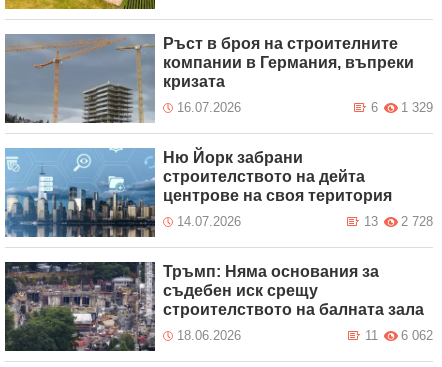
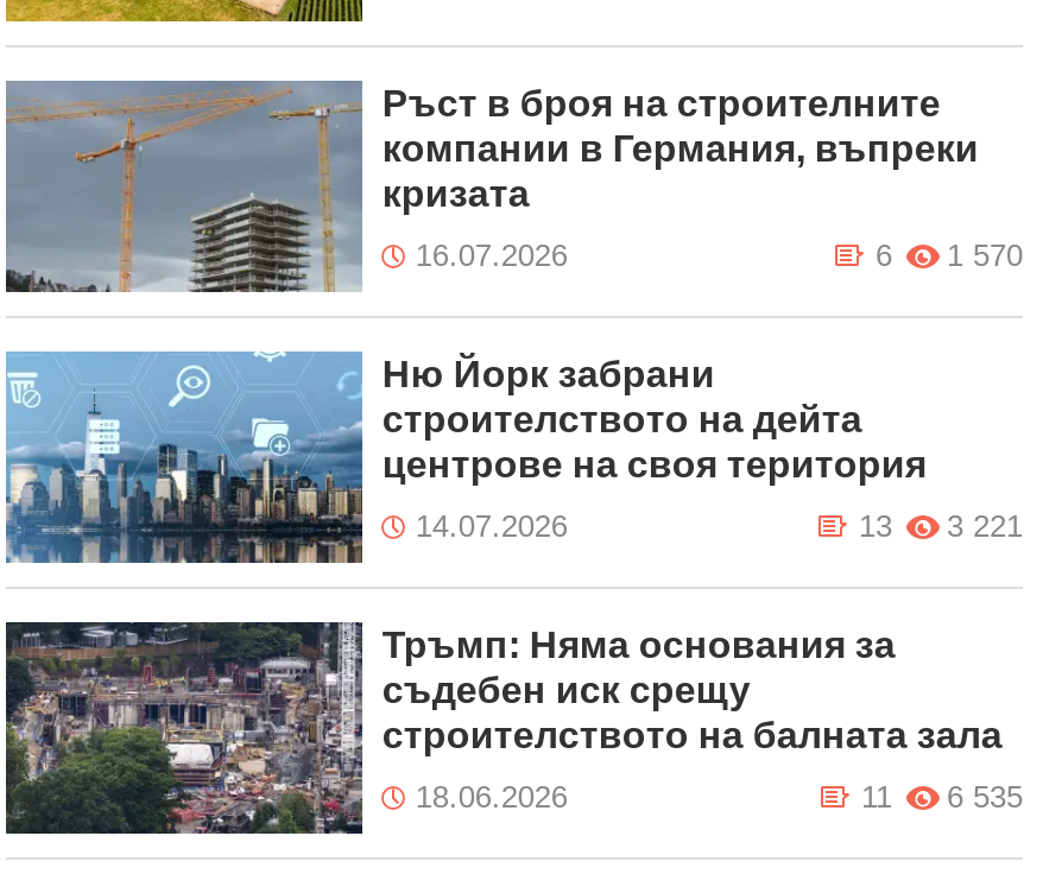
[371,100,433,115] 6 1 329 -> [876,237,1023,273] 6 1 570
[364,214,433,229] 13 2 728 -> [859,508,1023,543] 13 3 221
[365,328,433,343] 11 6 062 -> [861,778,1023,814] 11 6 535

